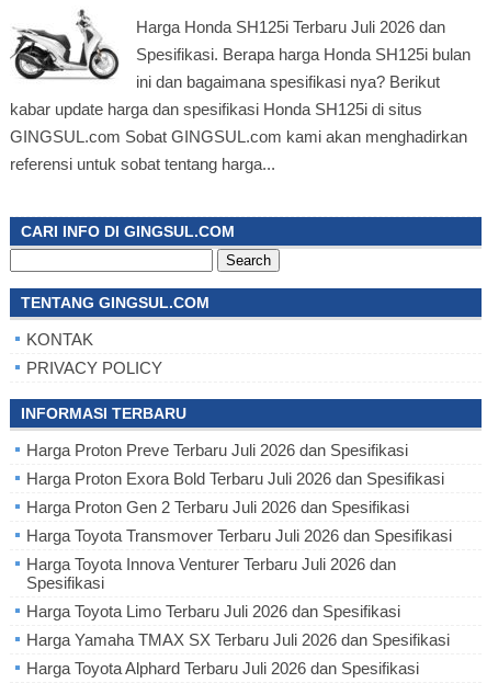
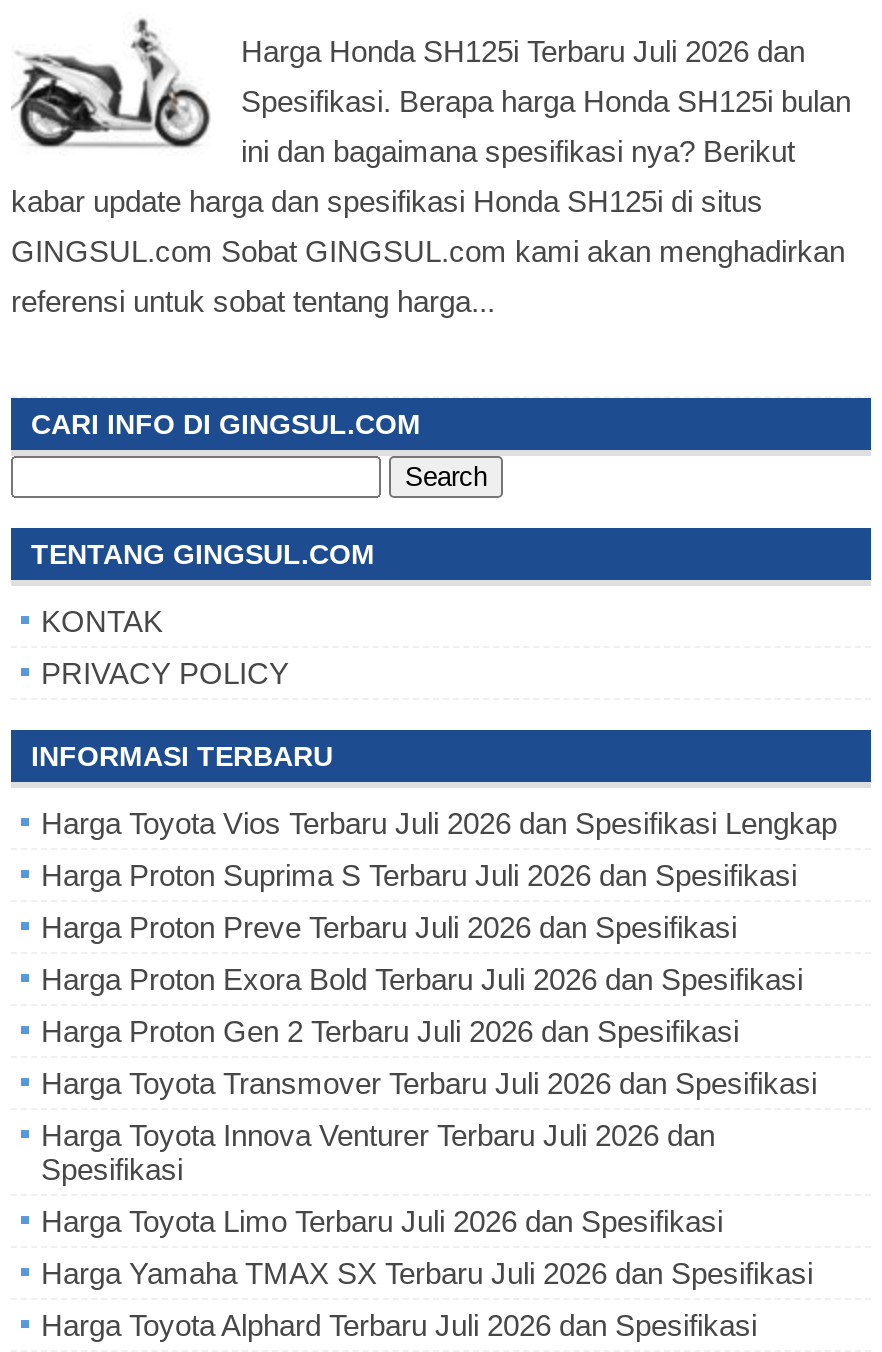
none -> [41,806,837,892] Harga Toyota Vios Terbaru Juli 2026 dan Spesifikasi Lengkap | Harga Proton Suprima S Terbaru Juli 2026 dan Spesifikasi

